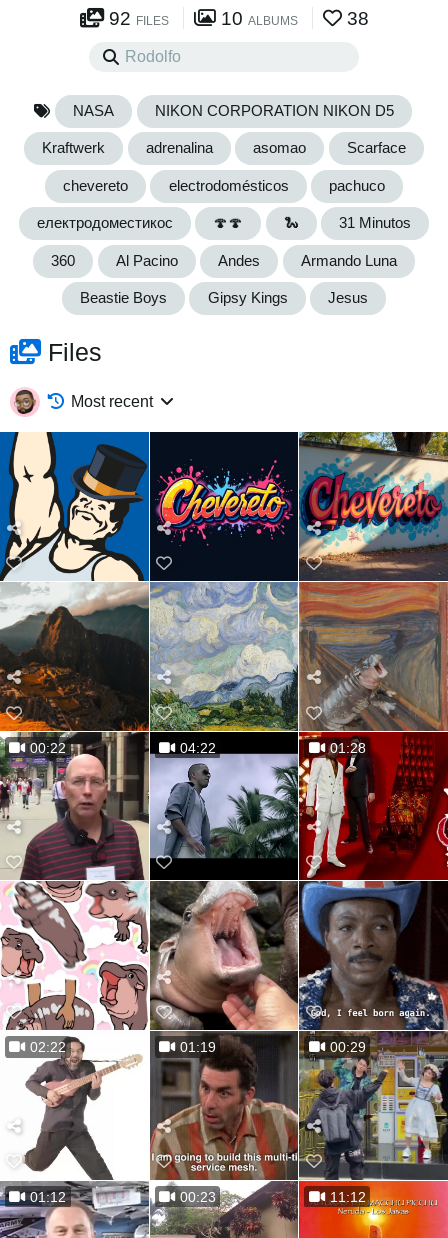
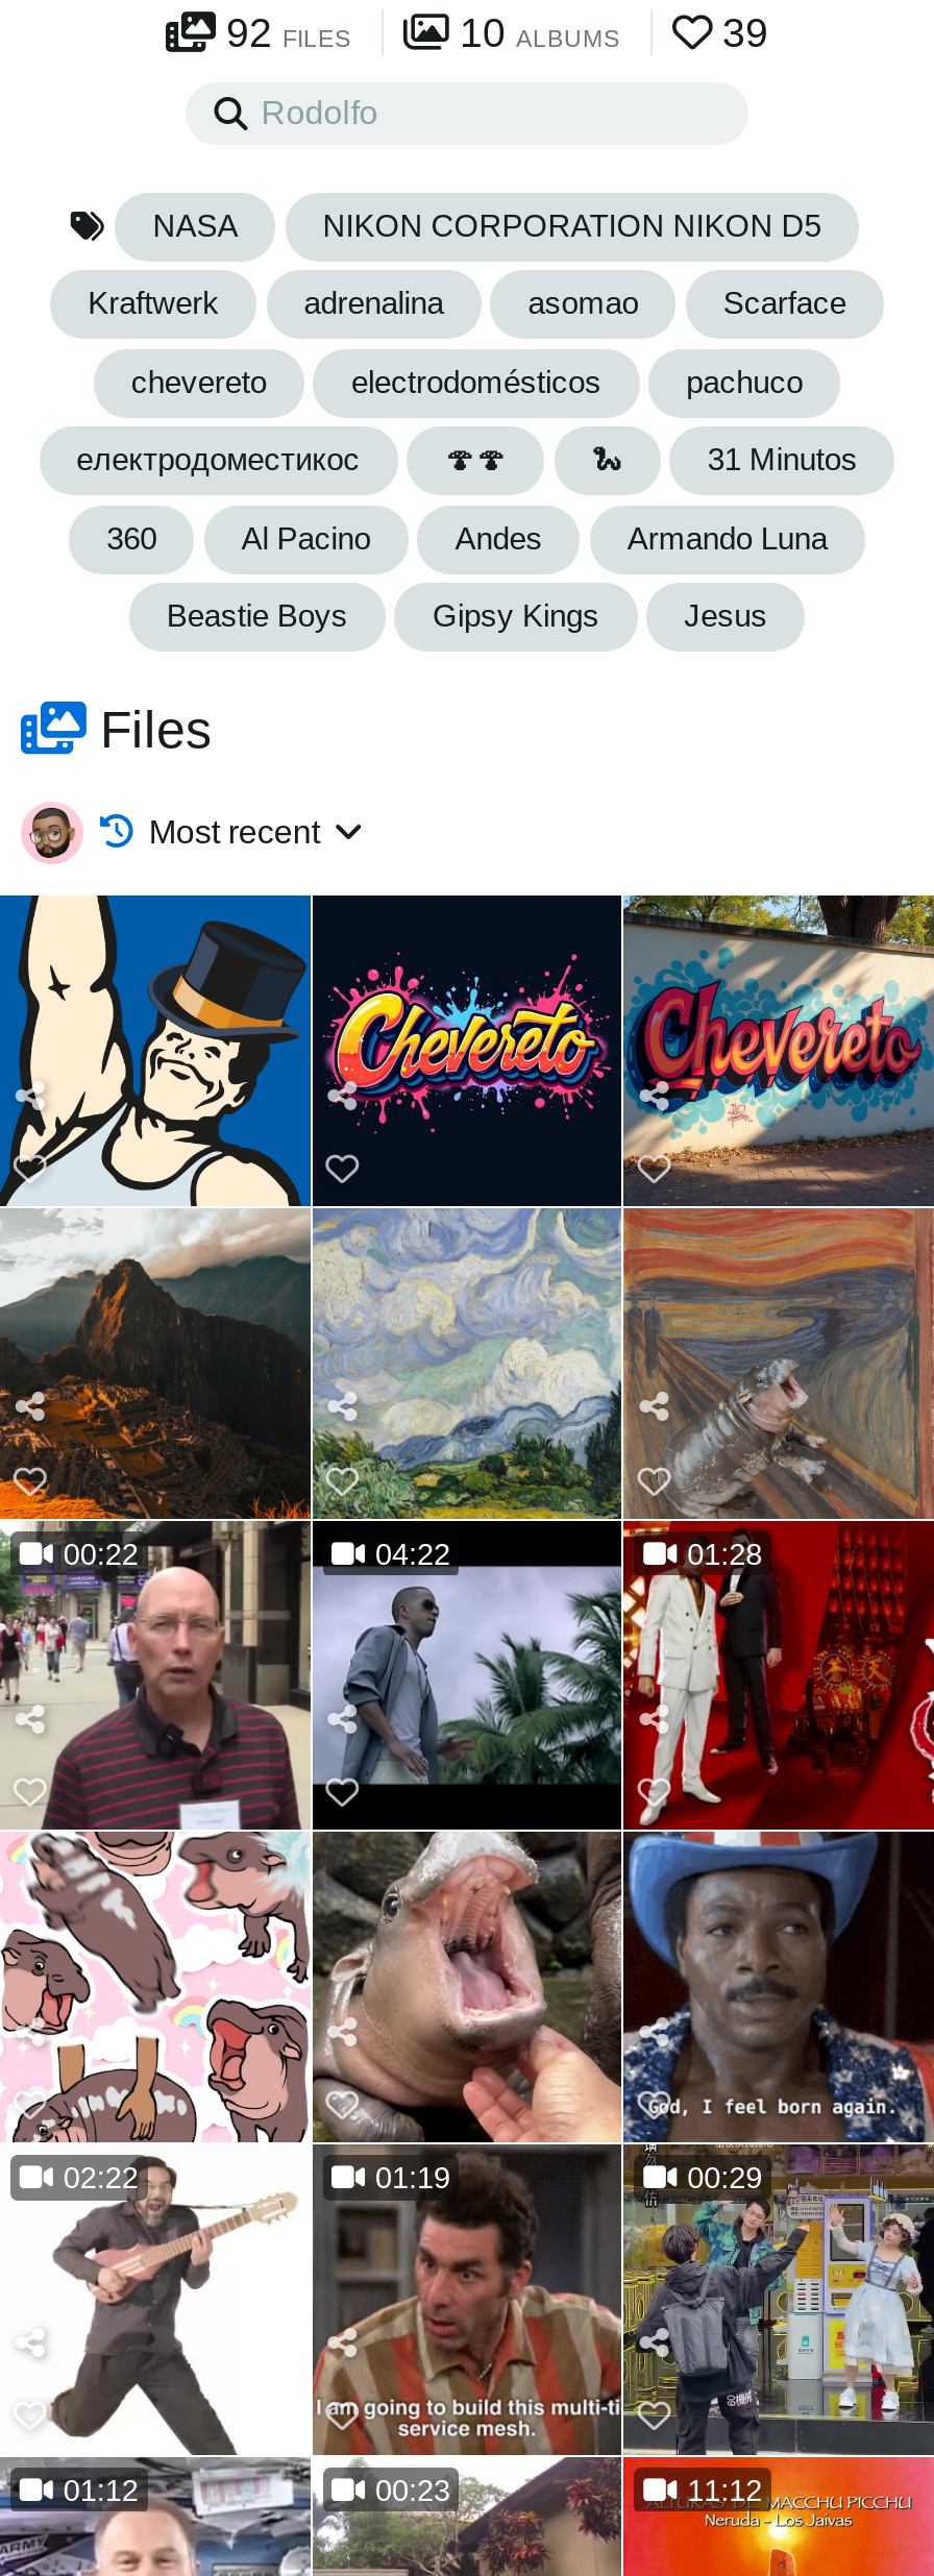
[346,7,368,29] 38 -> [722,9,768,55] 39

